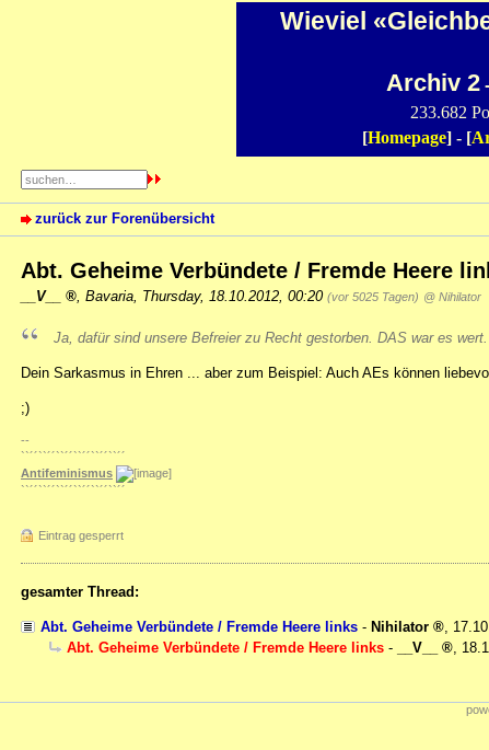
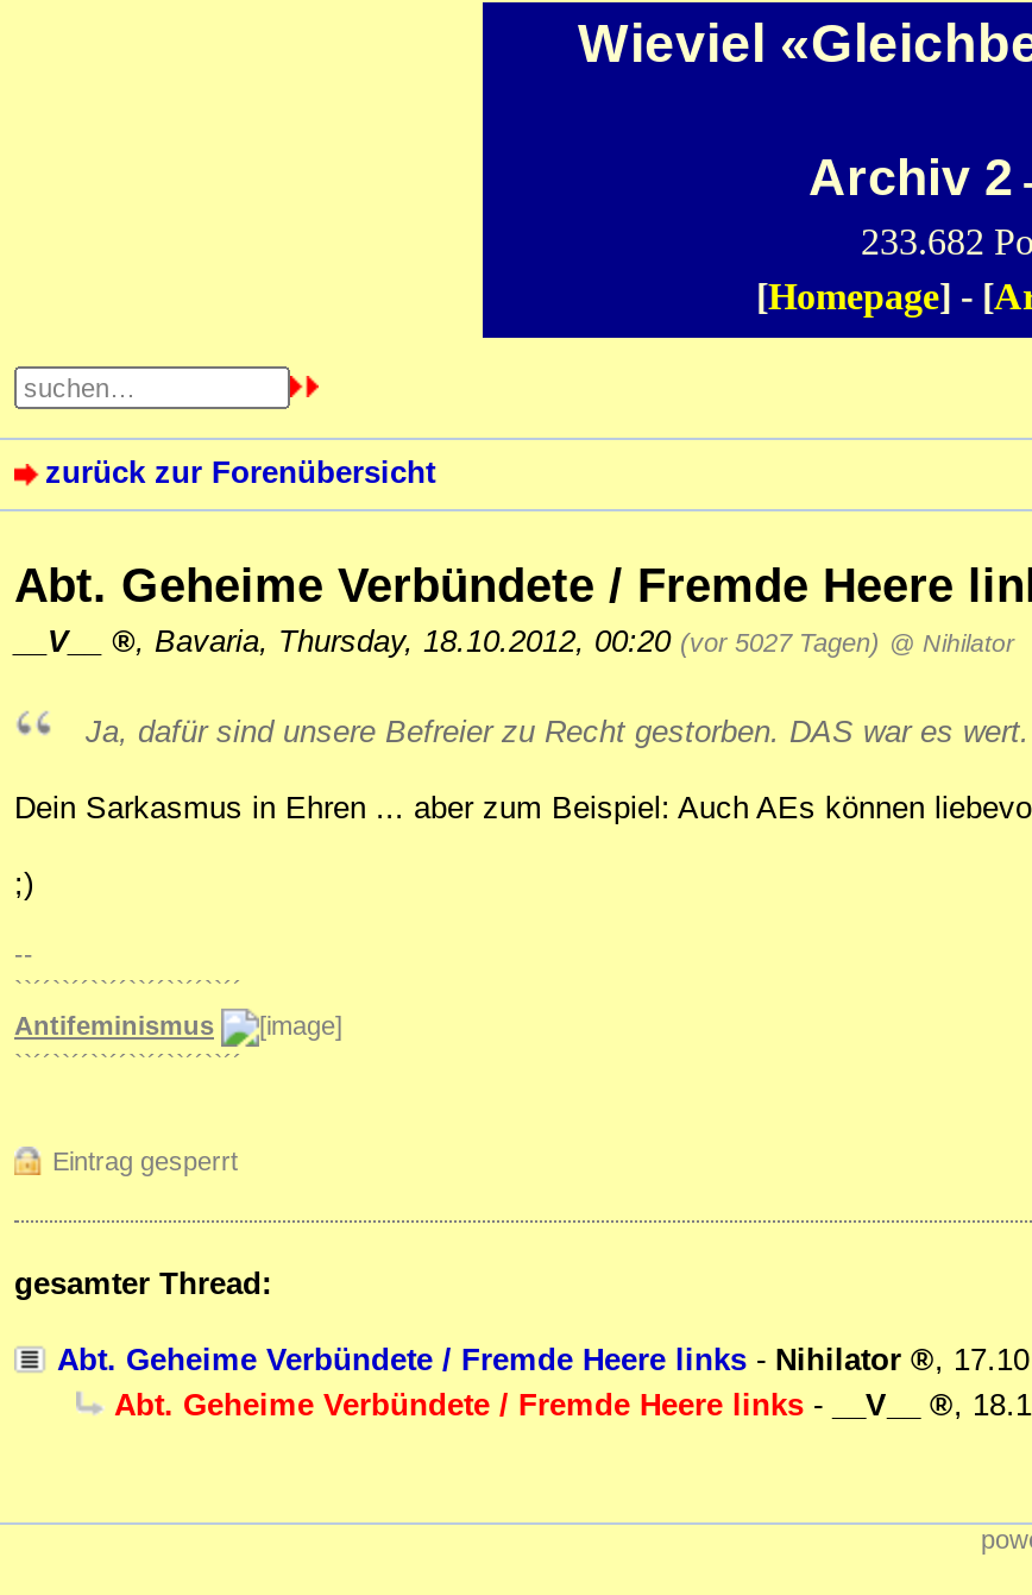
[77,288,481,304] , Bavaria, Thursday, 18.10.2012, 00:20 (vor 5025 Tagen) @ Nihilator -> [136,623,1015,658] , Bavaria, Thursday, 18.10.2012, 00:20 (vor 5027 Tagen) @ Nihilator

